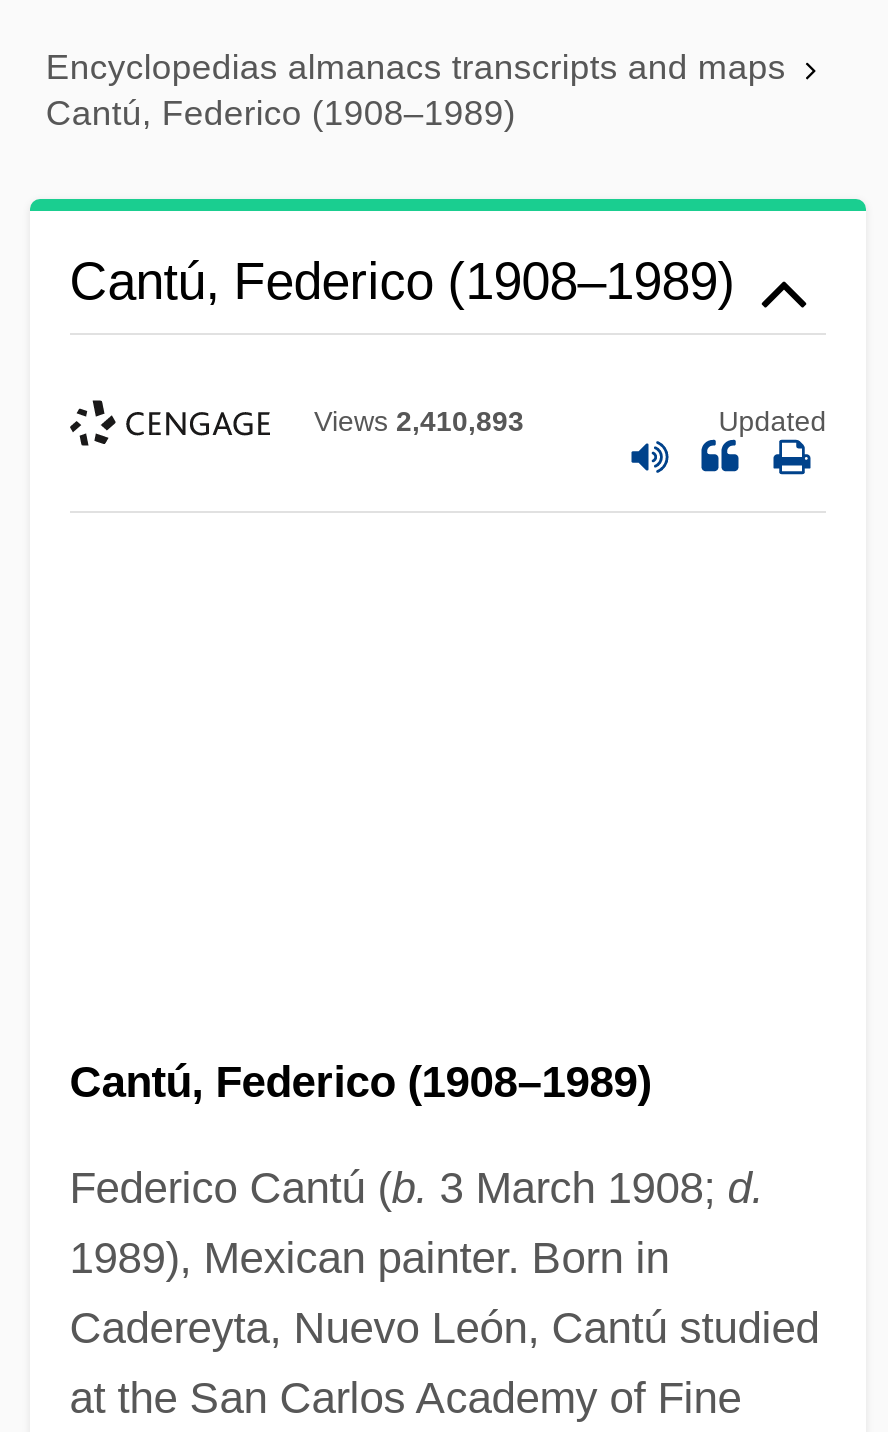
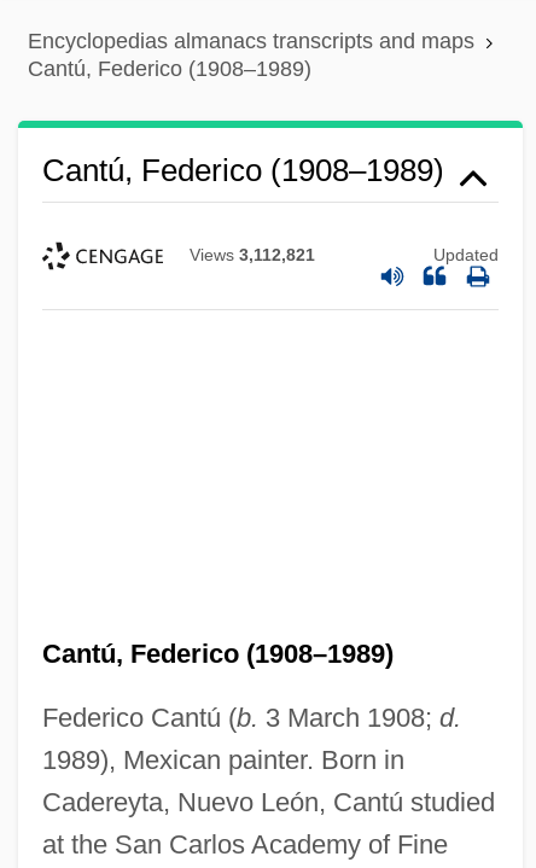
[314,406,524,438] Views 2,410,893 -> [190,246,315,265] Views 3,112,821

